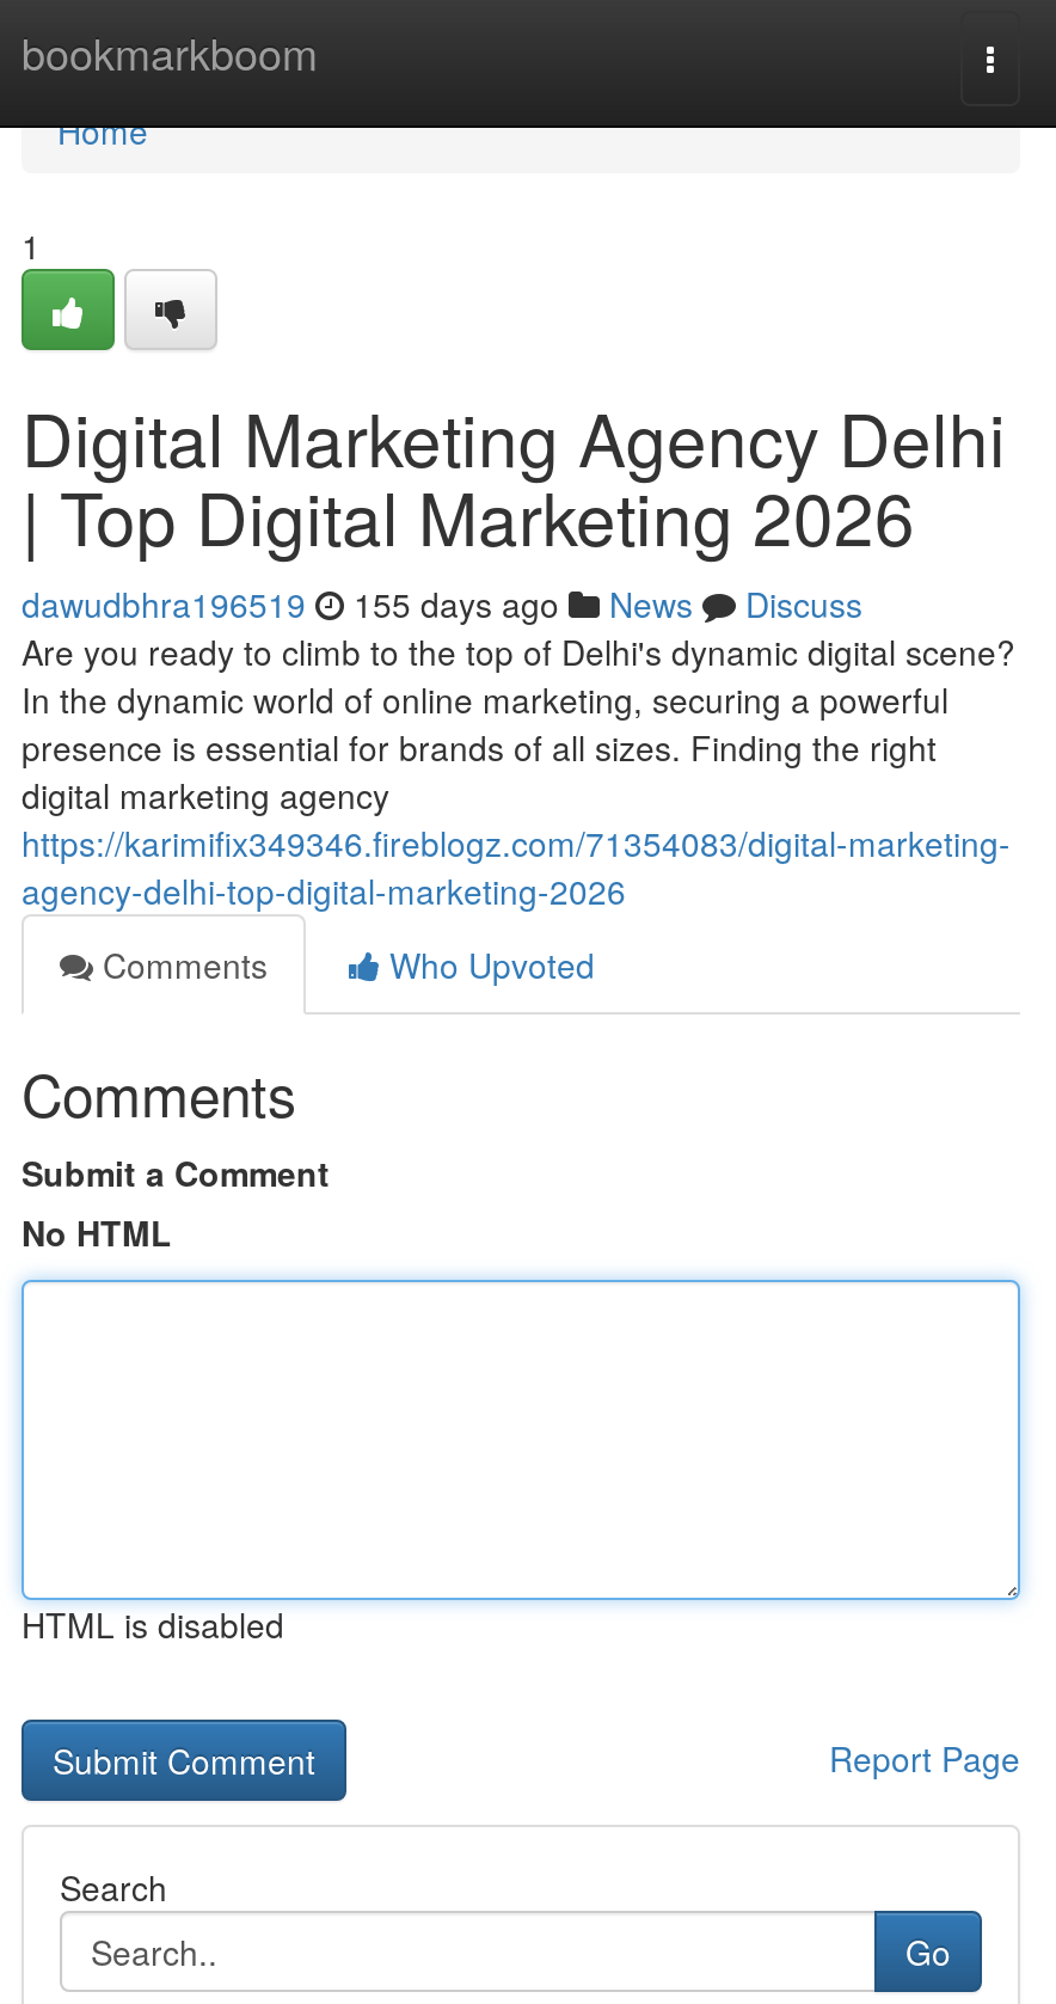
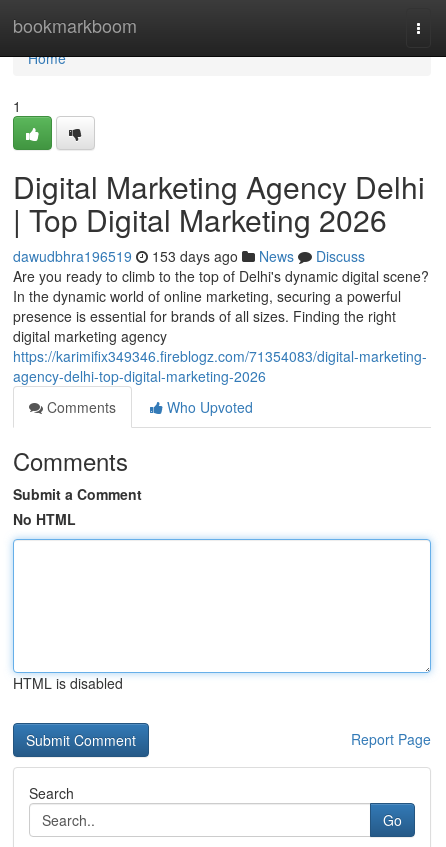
[22,580,862,627] dawudbhra196519 155 days ago News Discuss -> [13,246,365,266] dawudbhra196519 153 days ago News Discuss

